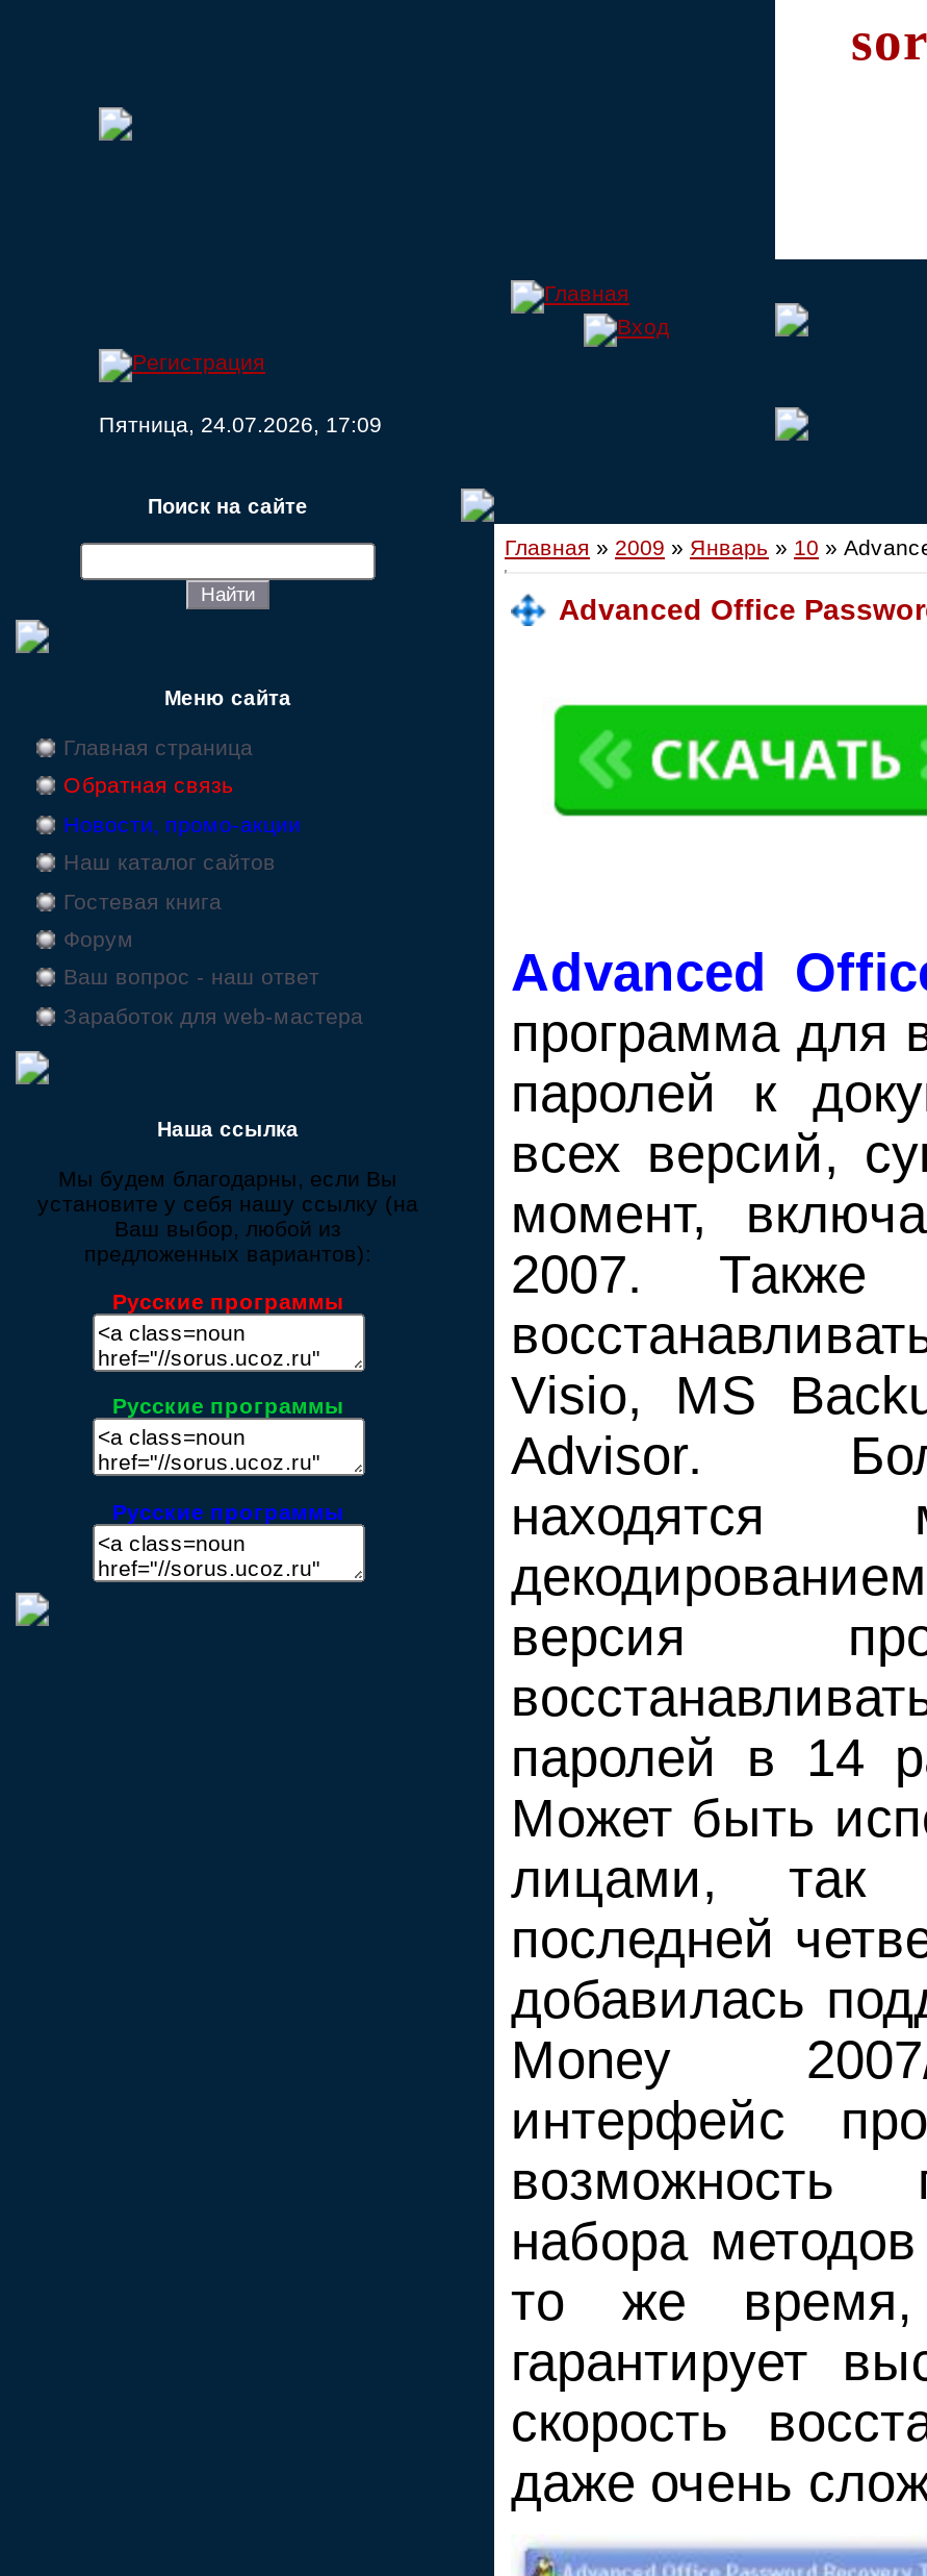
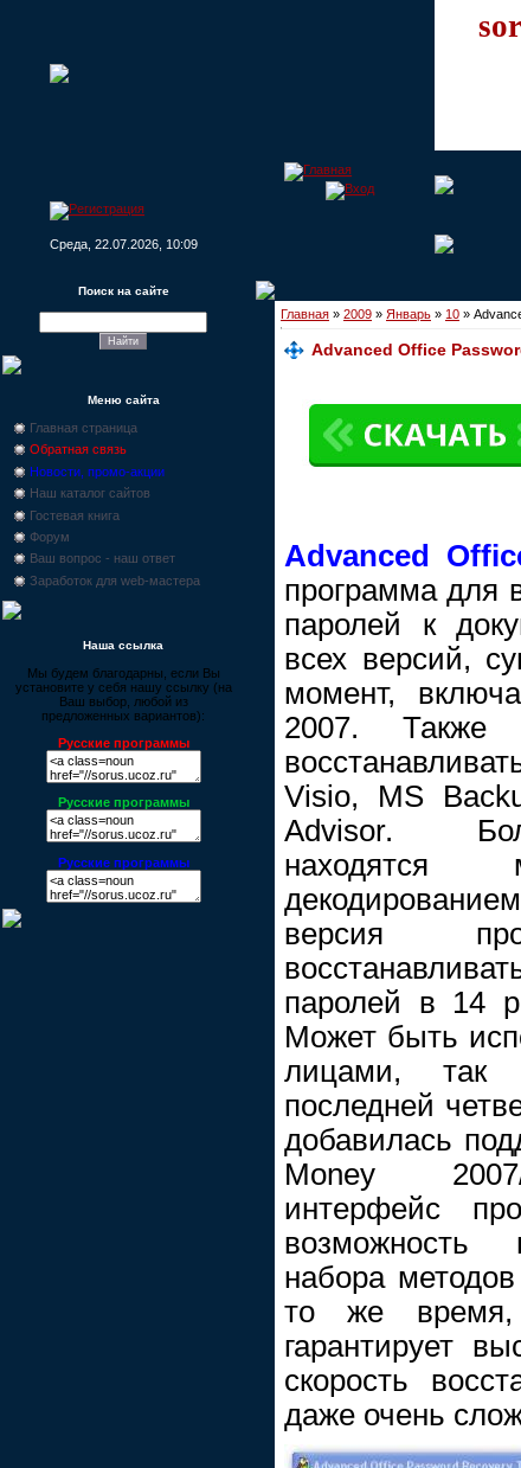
[99,411,382,436] Пятница, 24.07.2026, 17:09 -> [50,237,198,251] Среда, 22.07.2026, 10:09

